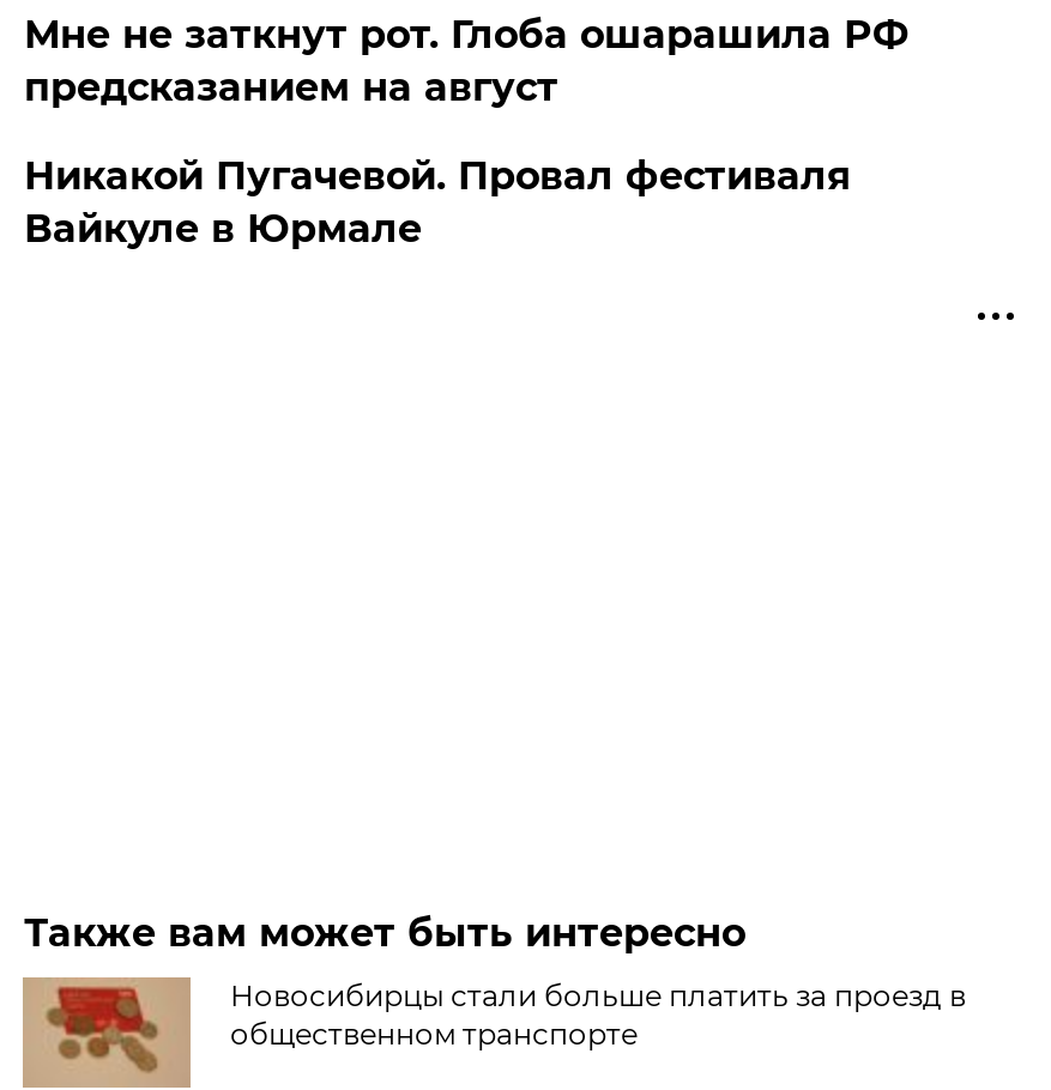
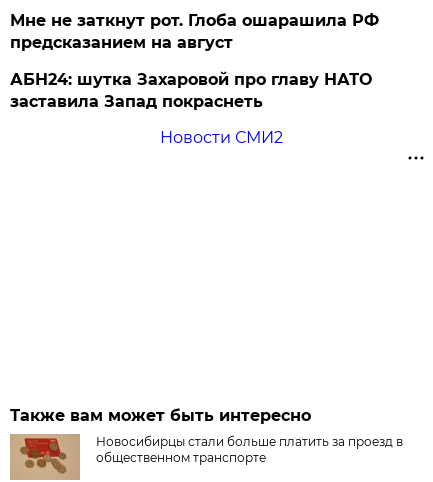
[24,153,851,251] Никакой Пугачевой. Провал фестиваля | Вайкуле в Юрмале -> [10,70,372,147] АБН24: шутка Захаровой про главу НАТО | заставила Запад покраснеть | Новости СМИ2

